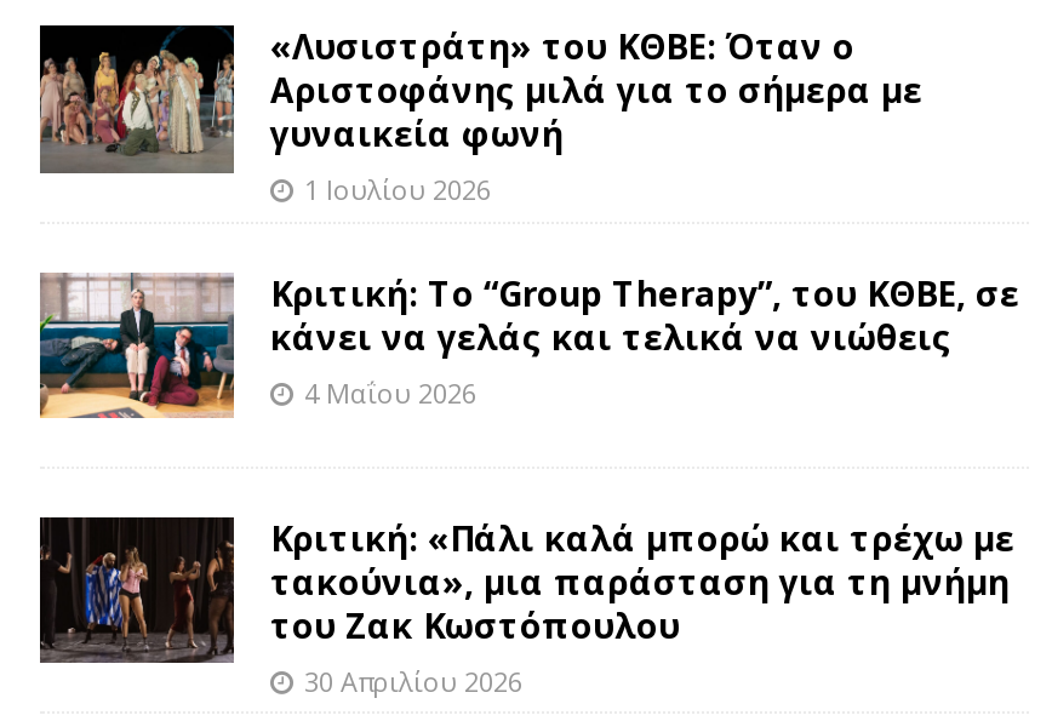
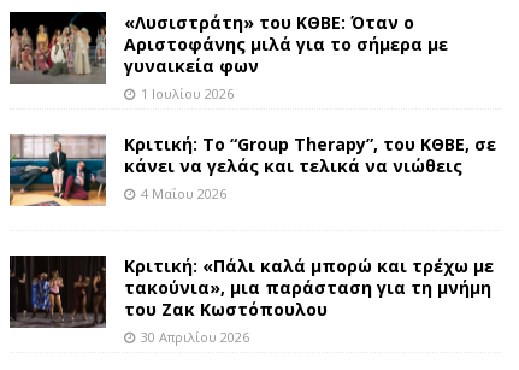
[270,111,564,157] γυναικεία φωνή -> [124,54,259,77] γυναικεία φων

